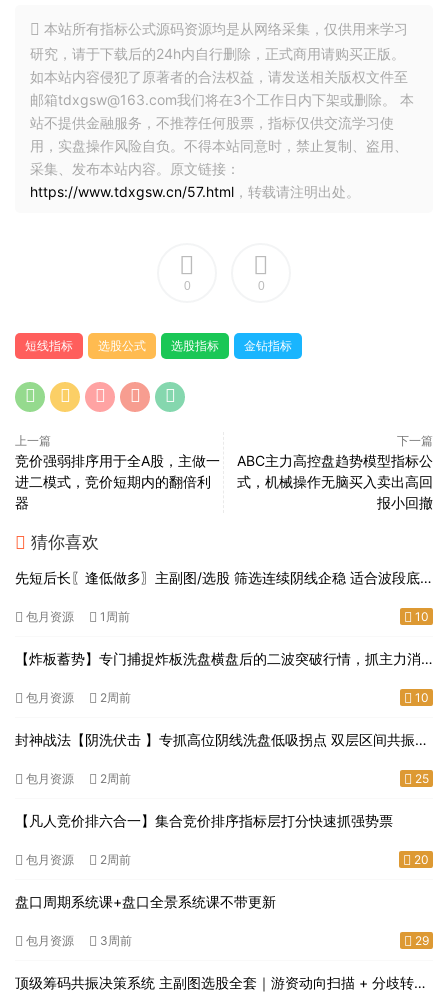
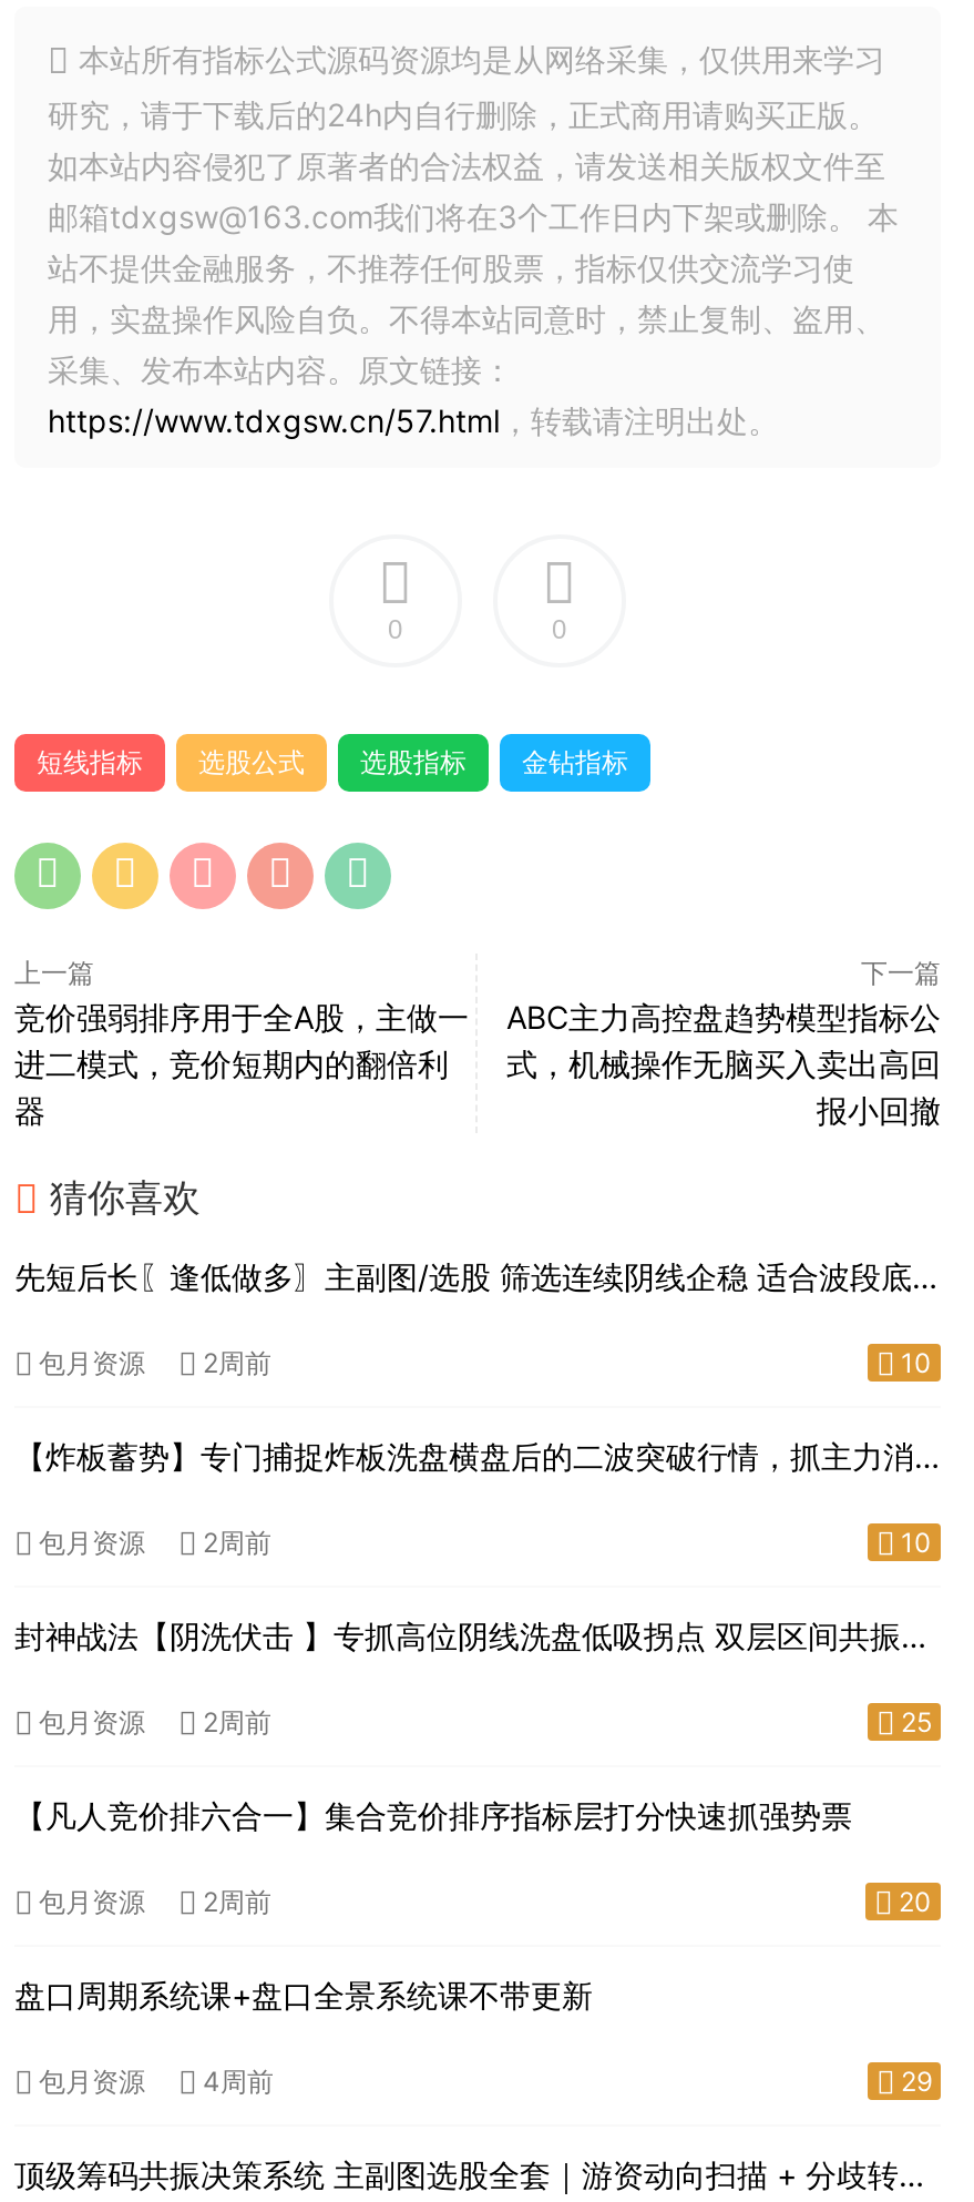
[26,609,130,624] 包月资源 1周前 -> [39,1346,271,1379] 包月资源 2周前
[26,933,132,948] 包月资源 3周前 -> [39,2065,274,2098] 包月资源 4周前

